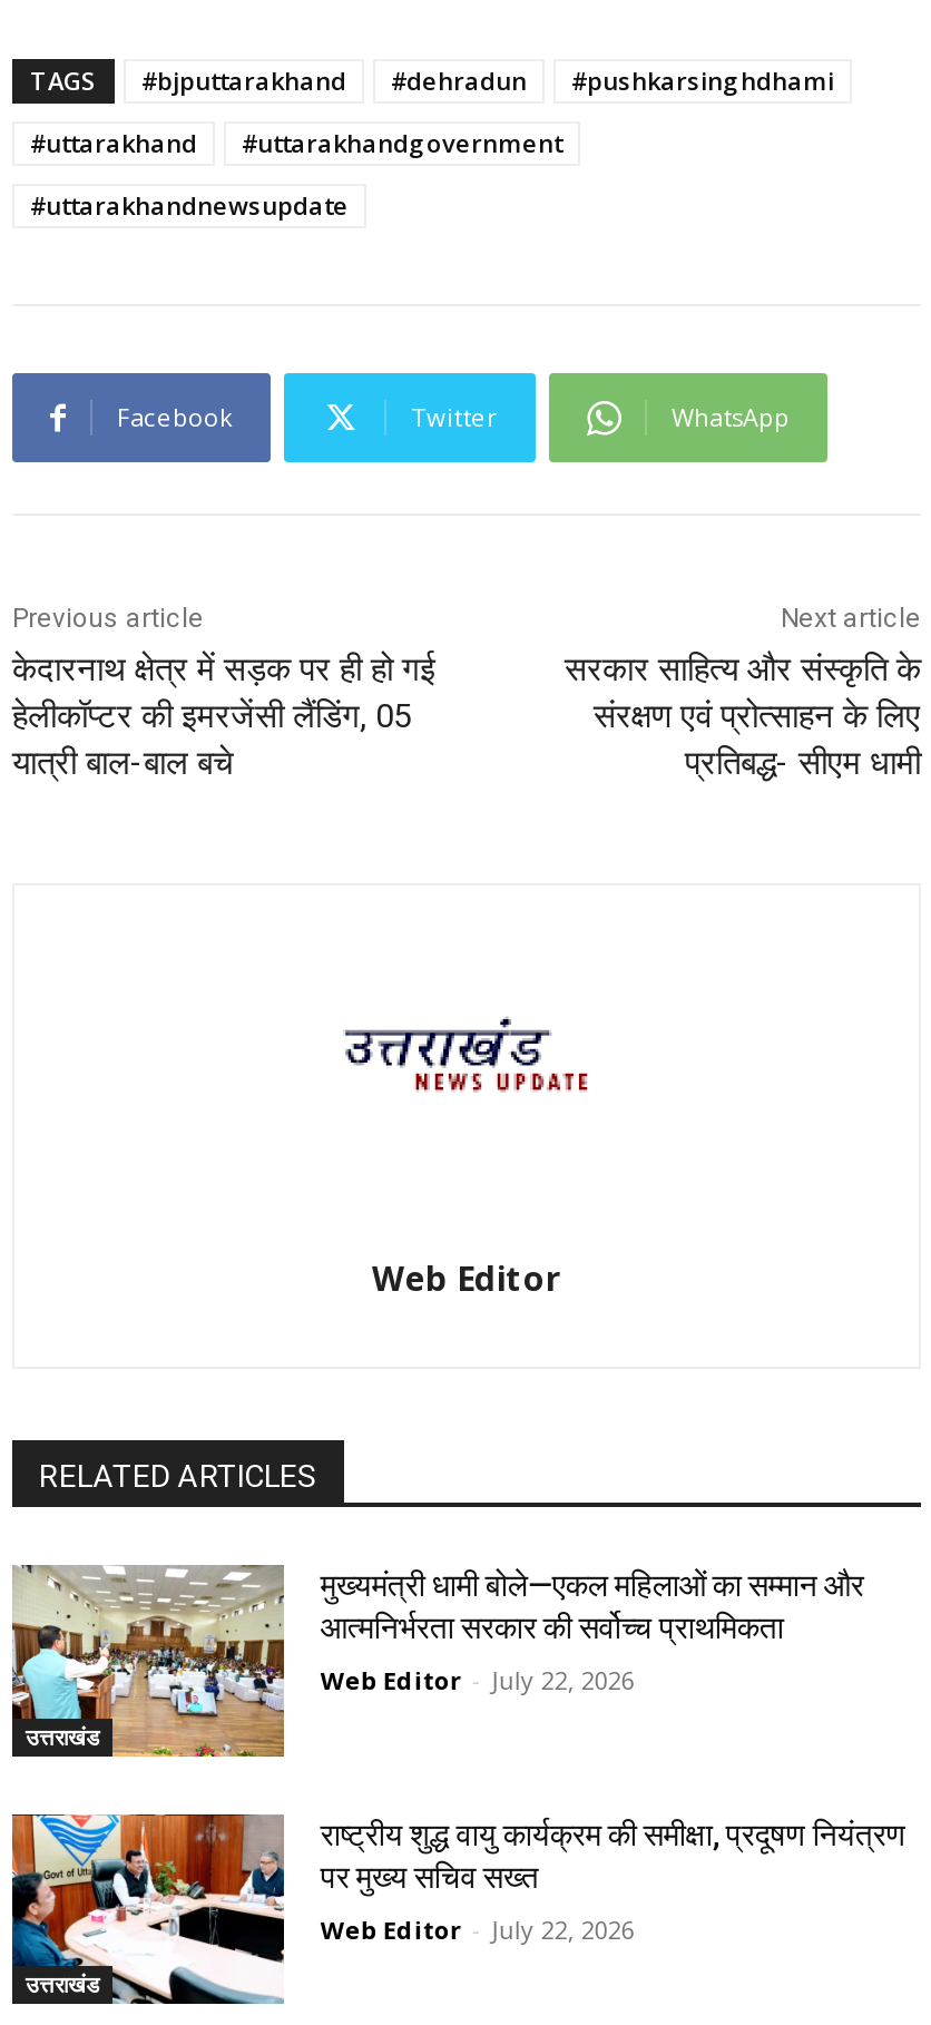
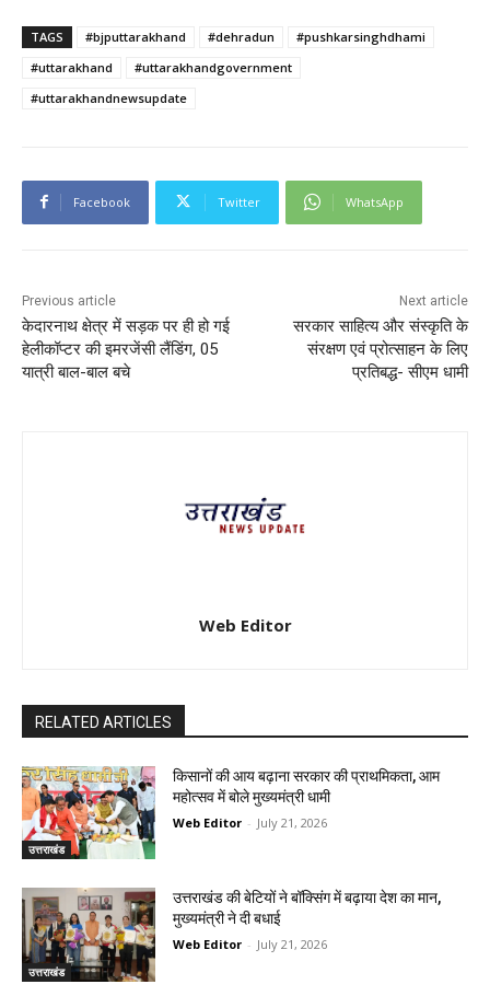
[10,1564,864,1760] [image] | मुख्यमंत्री धामी बोले—एकल महिलाओं का सम्मान और | आत्मनिर्भरता सरकार की सर्वोच्च प्राथमिकता -> [21,766,440,860] [image] | किसानों की आय बढ़ाना सरकार की प्राथमिकता, आम | महोत्सव में बोले मुख्यमंत्री धामी
[321,1663,635,1696] Web Editor - July 22, 2026 -> [173,814,327,830] Web Editor - July 21, 2026
[10,1813,906,2007] [image] | राष्ट्रीय शुद्ध वायु कार्यक्रम की समीक्षा, प्रदूषण नियंत्रण | पर मुख्य सचिव सख्त -> [21,888,441,983] [image] | उत्तराखंड की बेटियों ने बॉक्सिंग में बढ़ाया देश का मान, | मुख्यमंत्री ने दी बधाई
[321,1912,635,1945] Web Editor - July 22, 2026 -> [173,936,327,952] Web Editor - July 21, 2026

